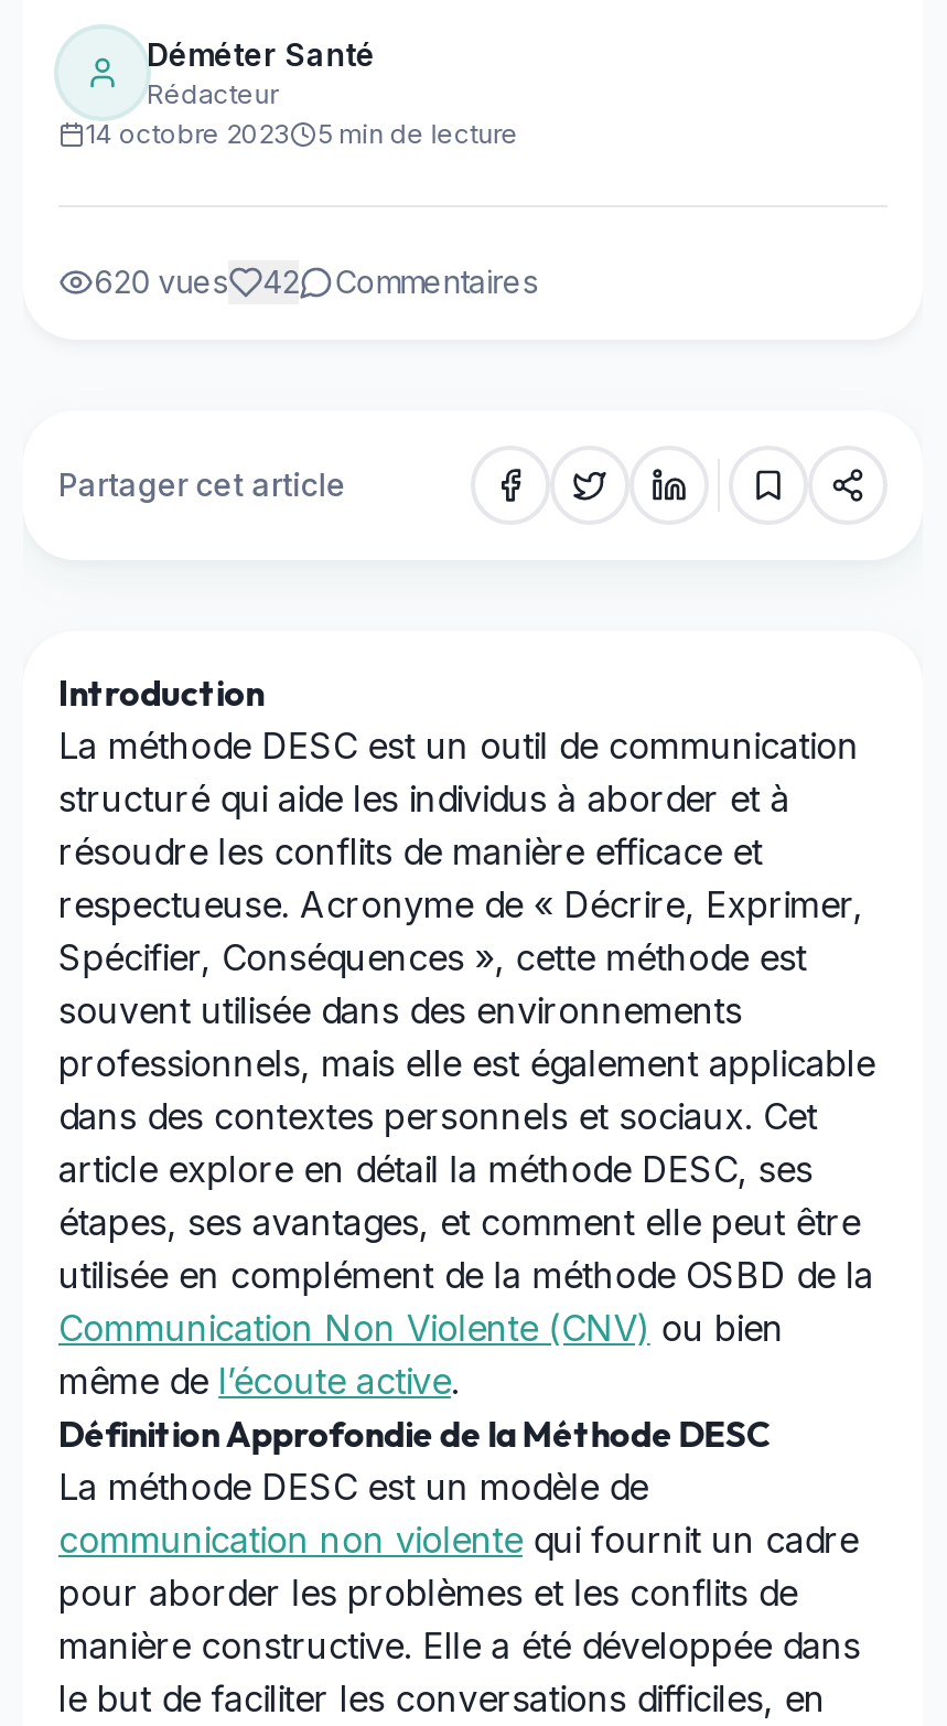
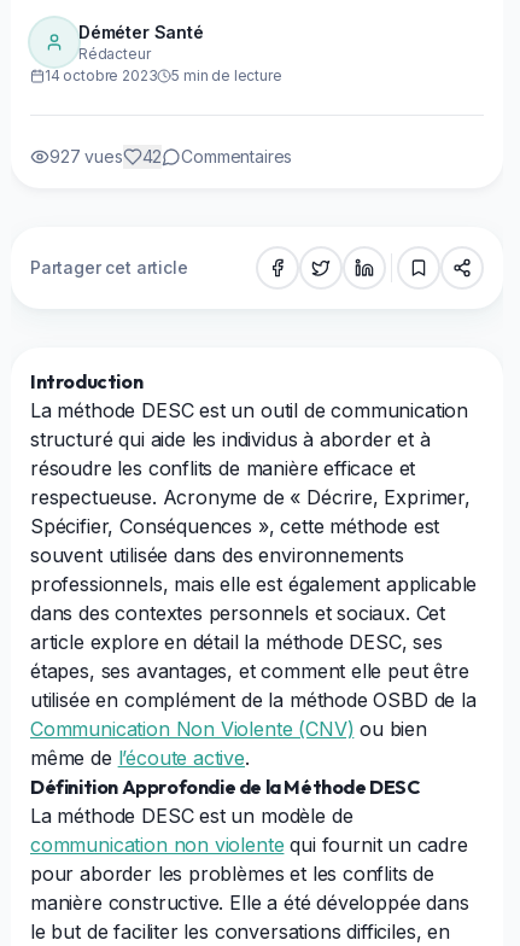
[94,262,537,300] 620 vues 42 Commentaires -> [49,145,292,166] 927 vues 42 Commentaires

